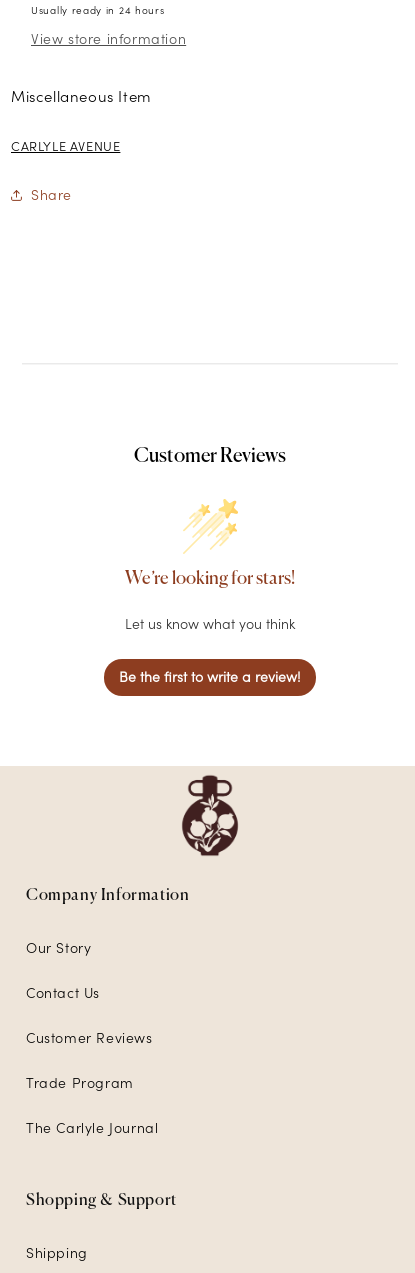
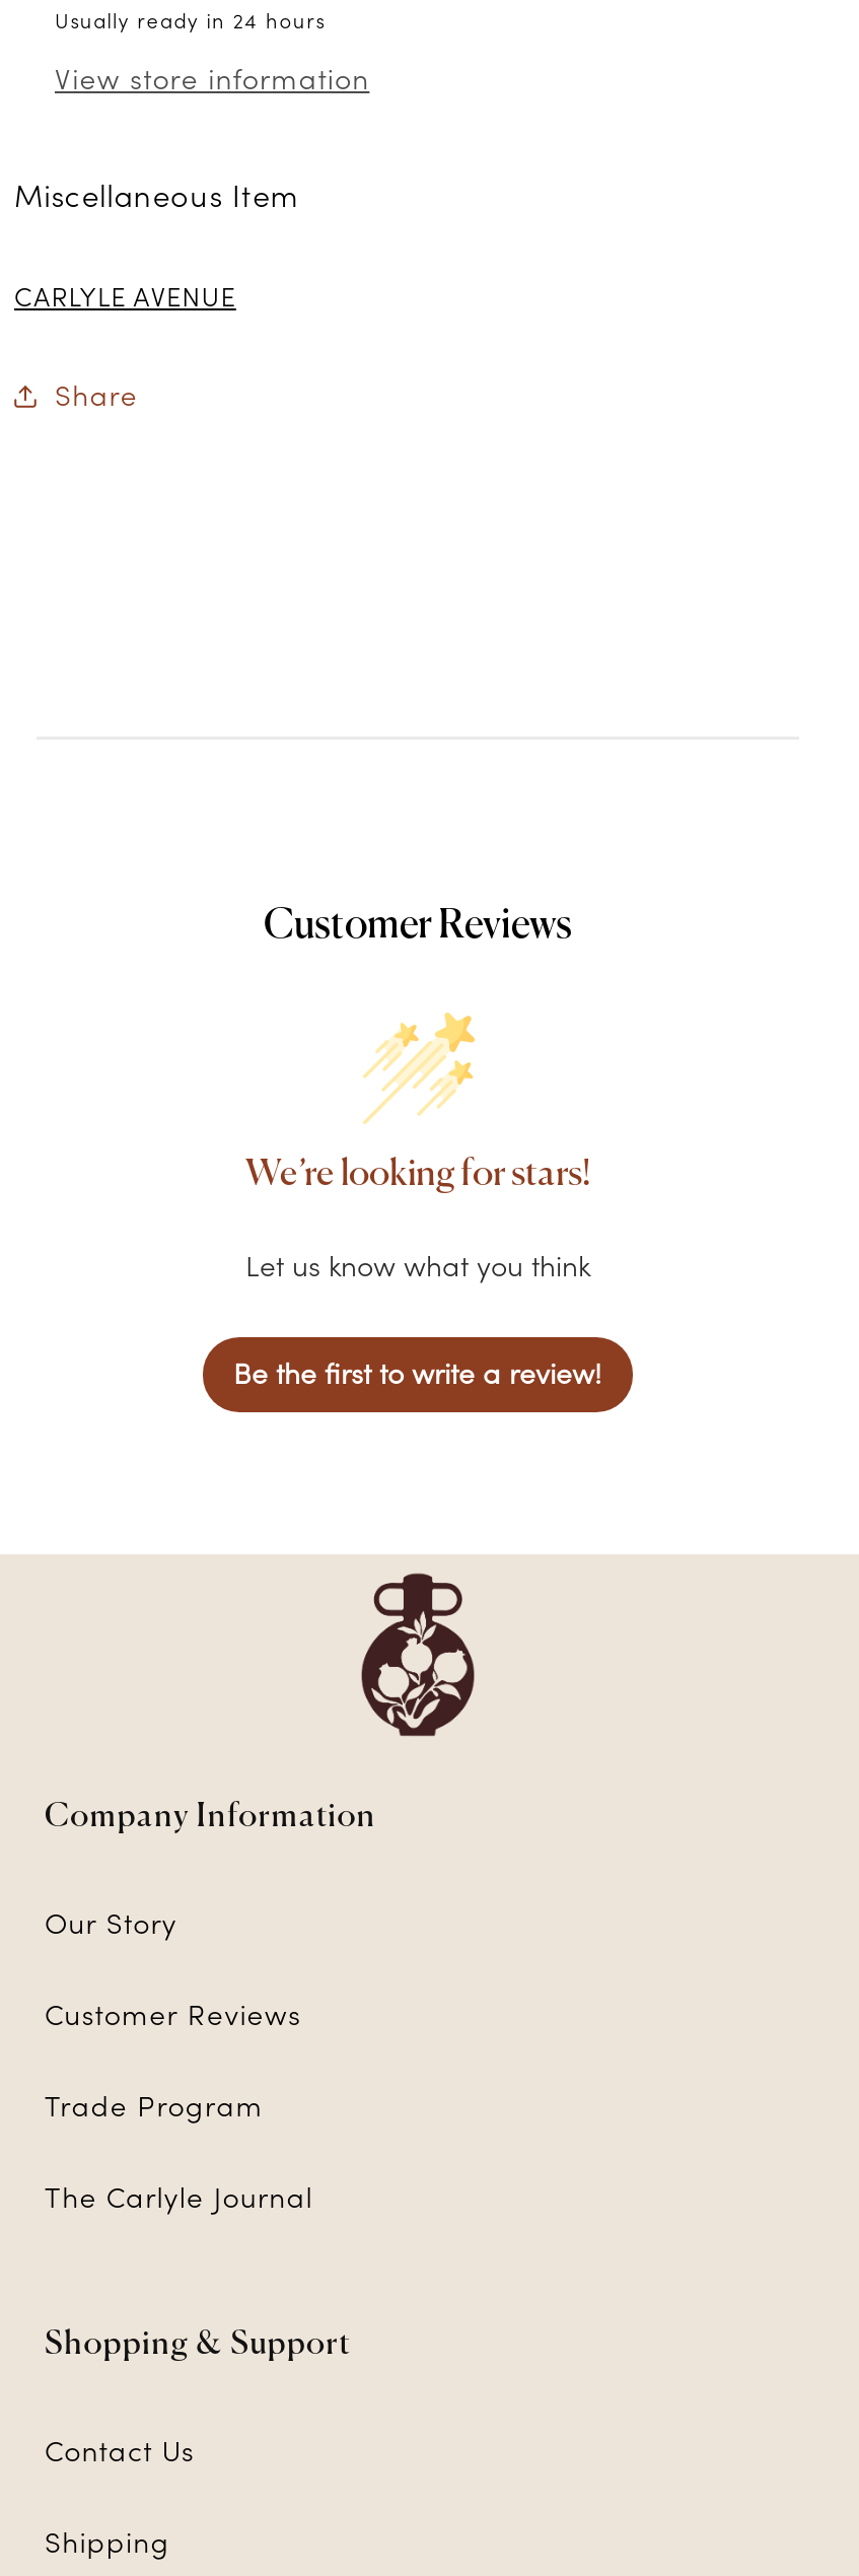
moved [26,984,100,1002] -> [45,2433,195,2469]: Contact Us
moved [26,1029,177,1209] -> [45,1997,350,2362]: Customer Reviews | Trade Program | The Carlyle Journal | Shopping & Support

